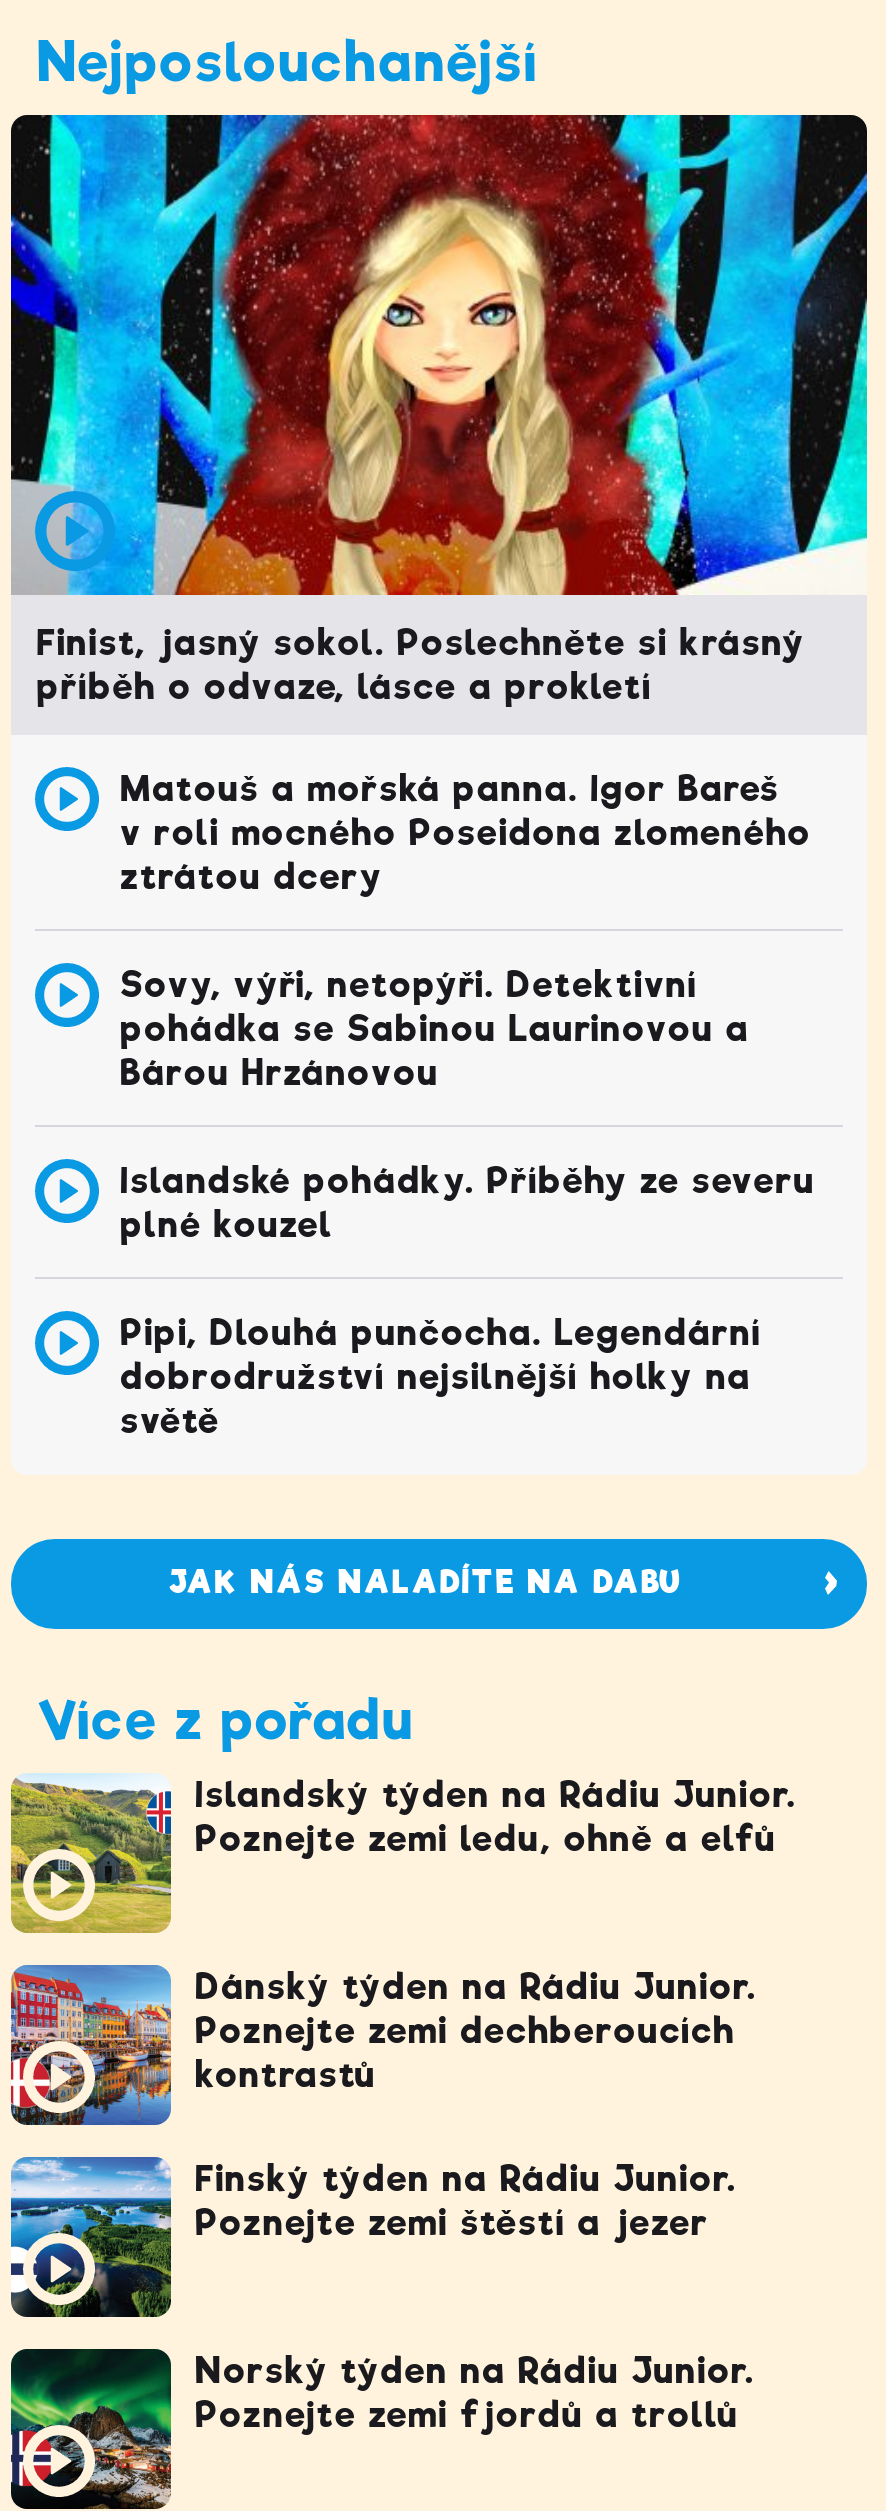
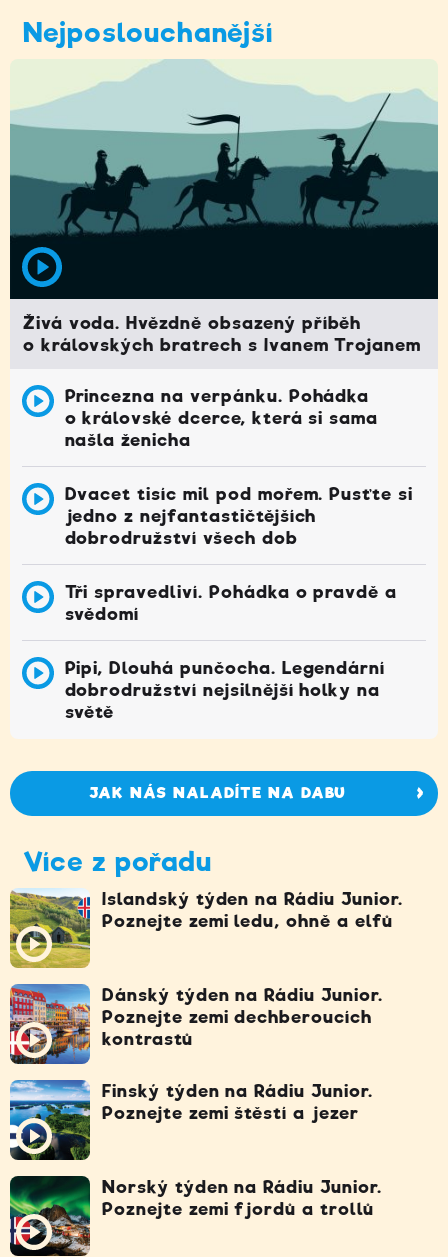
[9,113,869,707] [image] | Finist, jasný sokol. Poslechněte si krásný | příběh o odvaze, lásce a prokletí -> [9,59,439,355] [image] | Živá voda. Hvězdně obsazený příběh | o královských bratrech s Ivanem Trojanem
[120,769,811,897] Matouš a mořská panna. Igor Bareš | v roli mocného Poseidona zlomeného | ztrátou dcery -> [64,386,378,450] Princezna na verpánku. Pohádka | o královské dcerce, která si sama | našla ženicha
[120,965,750,1093] Sovy, výři, netopýři. Detektivní | pohádka se Sabinou Laurinovou a | Bárou Hrzánovou -> [64,484,413,548] Dvacet tisíc mil pod mořem. Pusťte si | jedno z nejfantastičtějších | dobrodružství všech dob
[120,1161,815,1245] Islandské pohádky. Příběhy ze severu | plné kouzel -> [64,582,397,624] Tři spravedliví. Pohádka o pravdě a | svědomí

